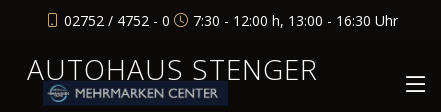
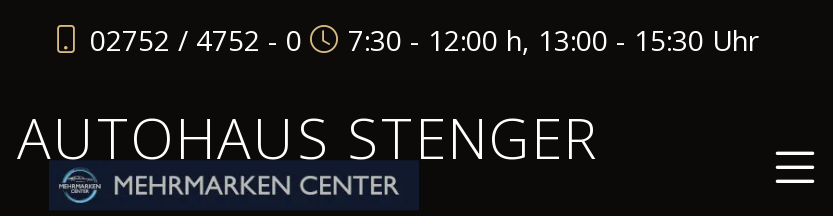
[63,10,397,29] 02752 / 4752 - 0 7:30 - 12:00 h, 13:00 - 16:30 Uhr -> [90,20,758,58] 02752 / 4752 - 0 7:30 - 12:00 h, 13:00 - 15:30 Uhr

